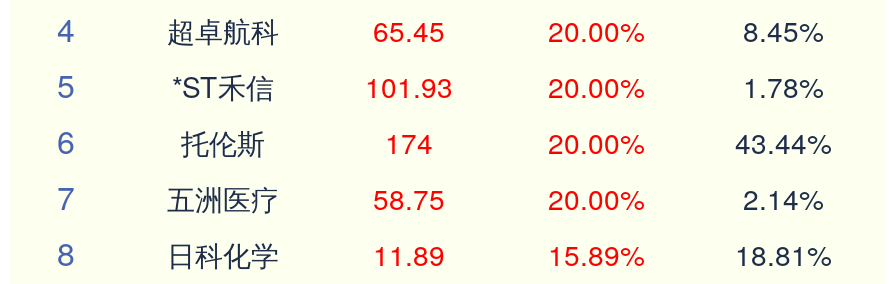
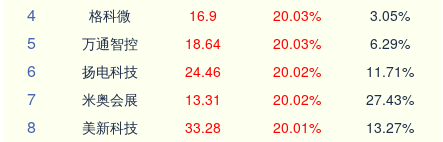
[167,10,823,50] 超卓航科 | 65.45 | 20.00% | 8.45% -> [89,5,410,25] 格科微 | 16.9 | 20.03% | 3.05%
[172,66,823,106] *ST禾信 | 101.93 | 20.00% | 1.78% -> [82,33,410,53] 万通智控 | 18.64 | 20.03% | 6.29%
[181,122,831,162] 托伦斯 | 174 | 20.00% | 43.44% -> [82,61,414,81] 扬电科技 | 24.46 | 20.02% | 11.71%
[167,178,823,218] 五洲医疗 | 58.75 | 20.00% | 2.14% -> [82,89,414,109] 米奥会展 | 13.31 | 20.02% | 27.43%
[167,234,831,274] 日科化学 | 11.89 | 15.89% | 18.81% -> [82,117,414,137] 美新科技 | 33.28 | 20.01% | 13.27%

